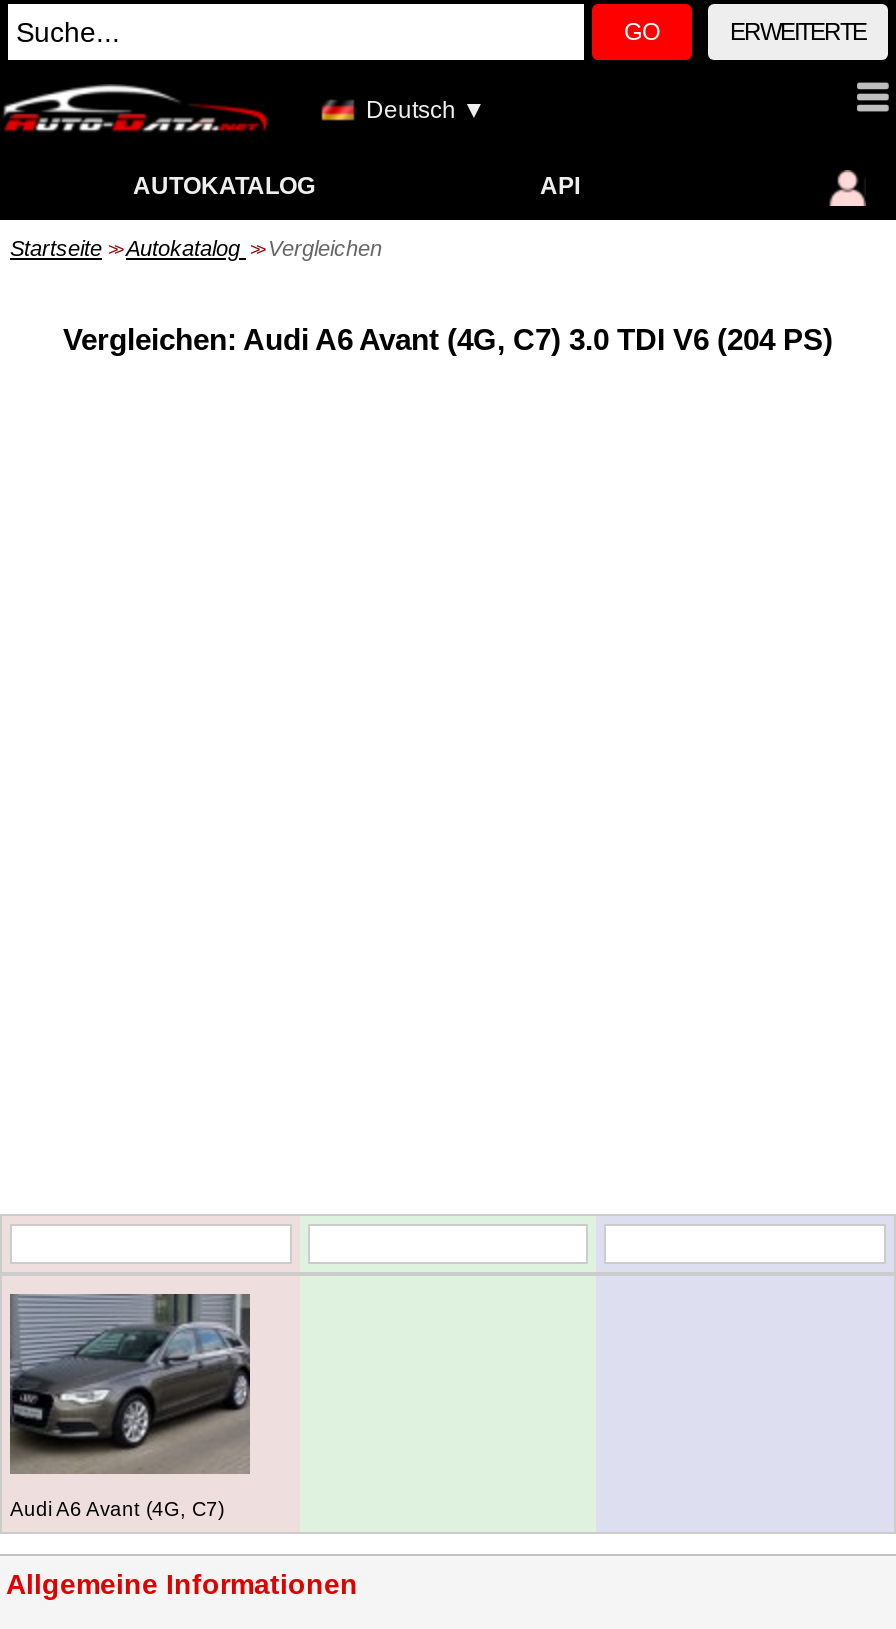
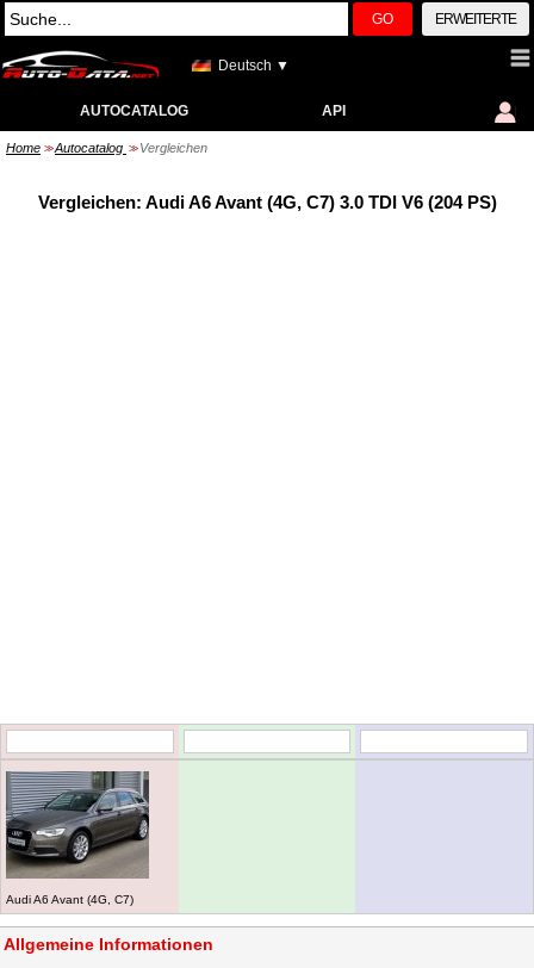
[133,172,315,200] AUTOKATALOG -> [79,103,188,119] AUTOCATALOG
[10,236,382,260] Startseite >> Autokatalog >> Vergleichen -> [6,141,207,155] Home >> Autocatalog >> Vergleichen

